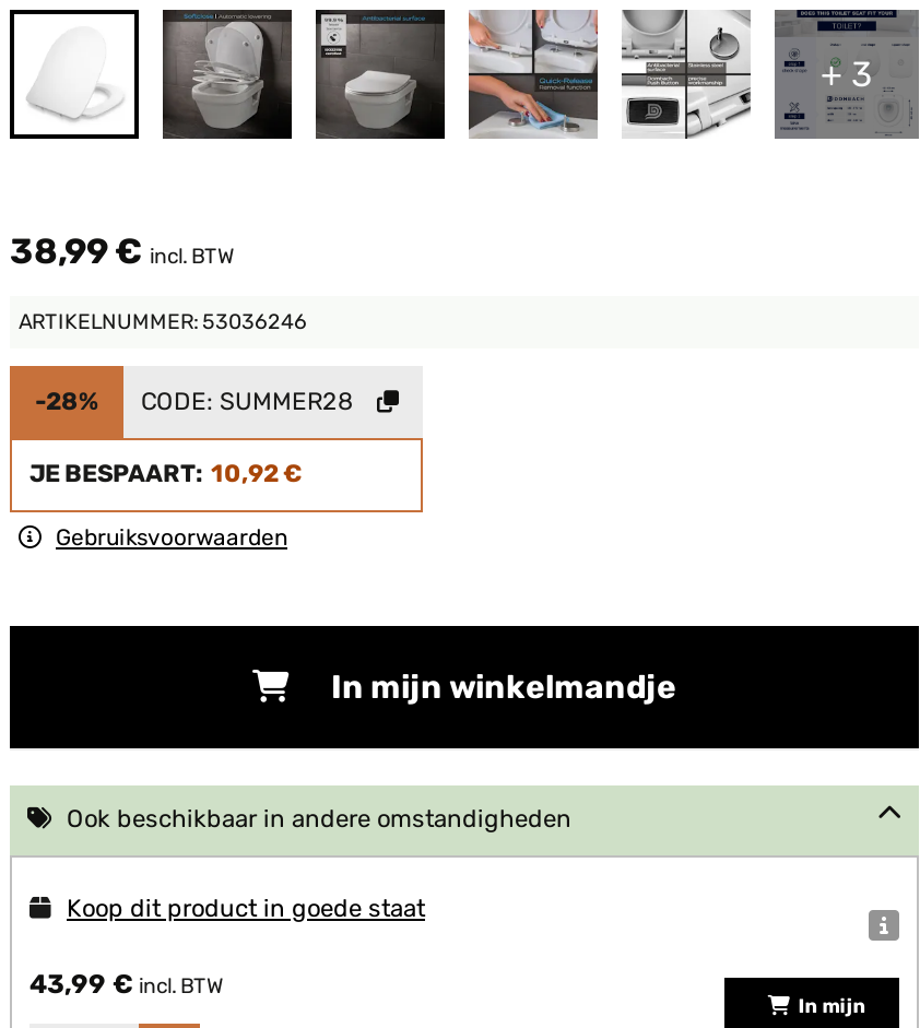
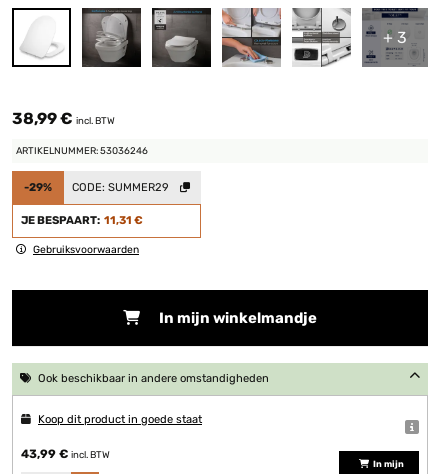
[35,388,98,416] -28% -> [24,181,52,194] -29%
[141,389,353,417] CODE: SUMMER28 -> [72,181,169,194] CODE: SUMMER29
[30,461,303,489] JE BESPAART: 10,92 € -> [21,214,143,227] JE BESPAART: 11,31 €

